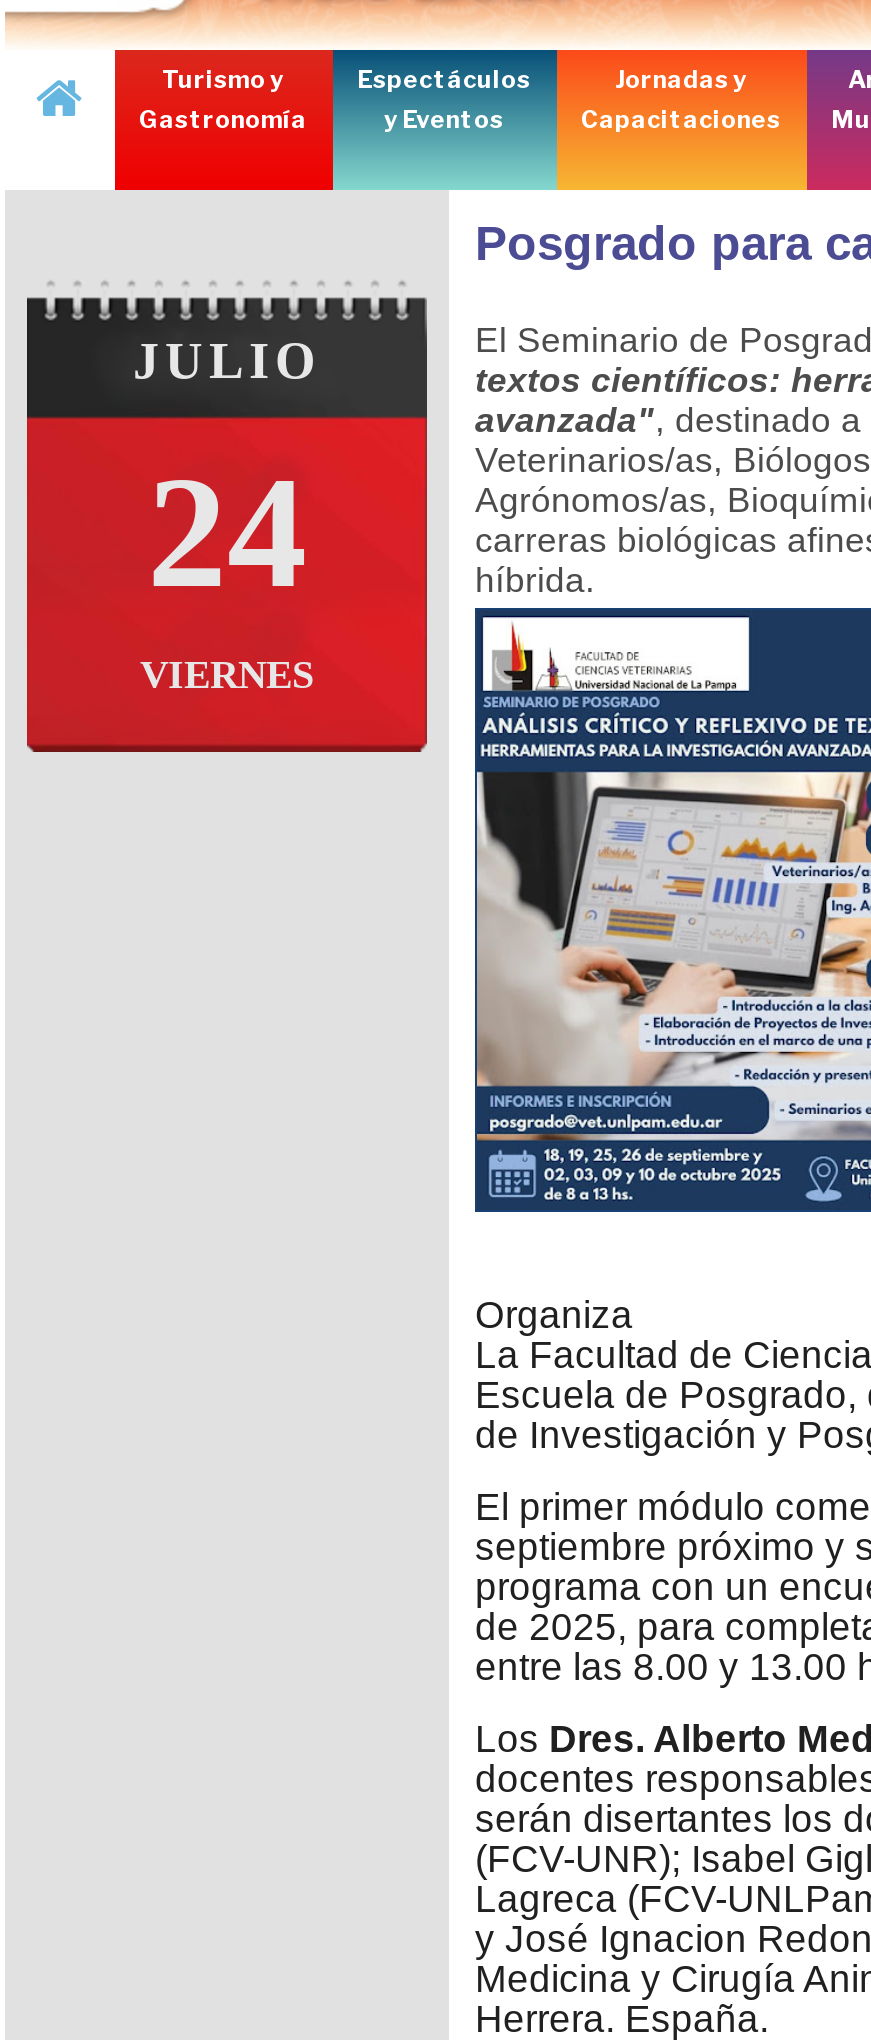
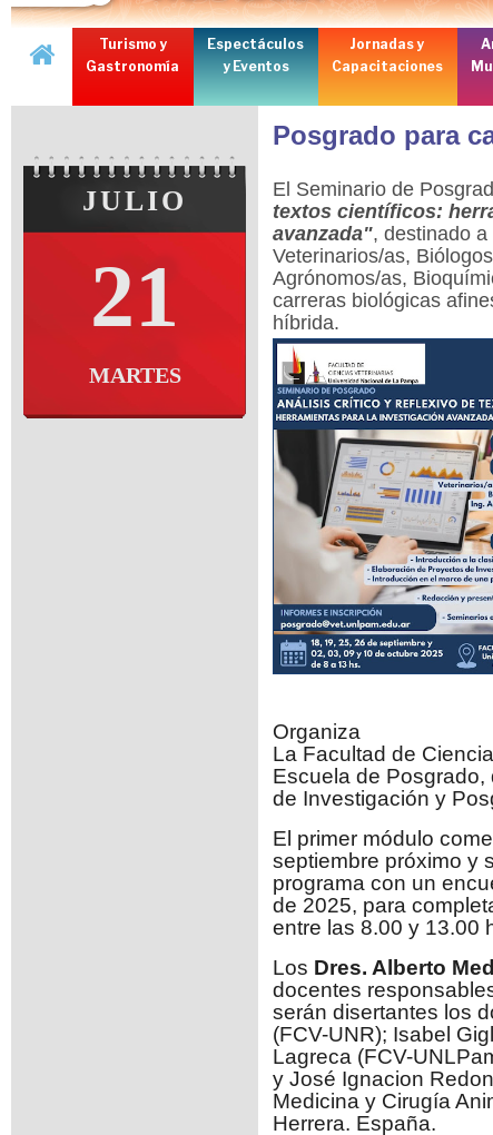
[140,444,314,696] 24 | VIERNES -> [88,247,181,387] 21 | MARTES

